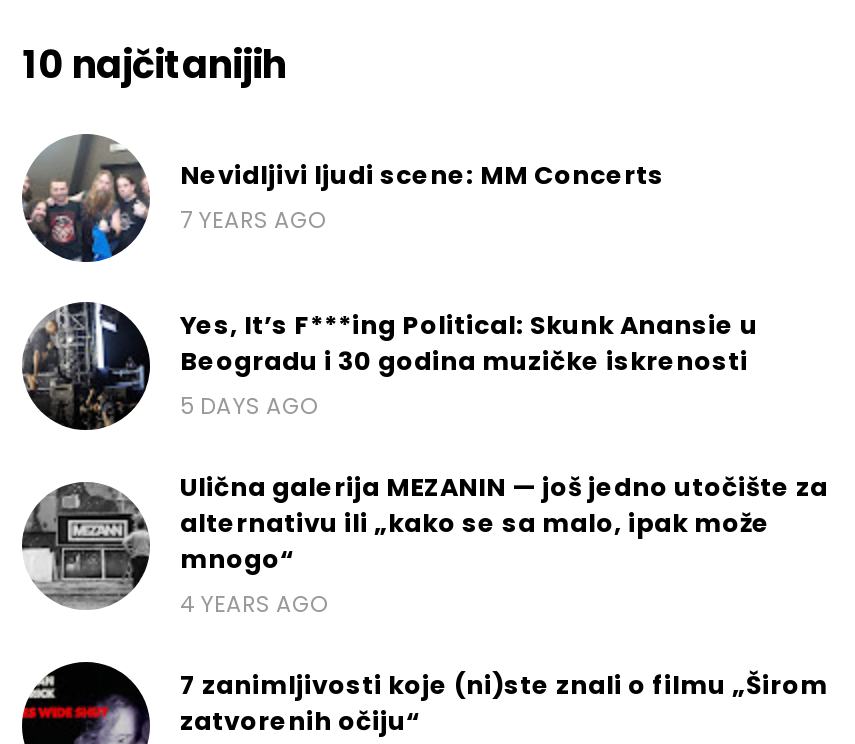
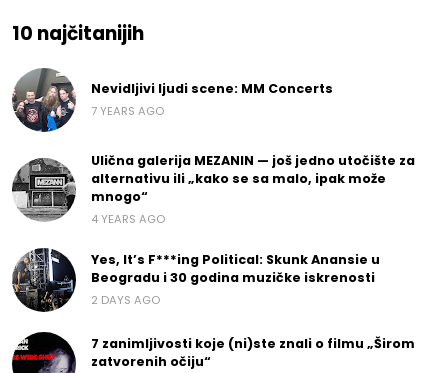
moved [26,304,758,430] -> [12,248,380,313]: [image] | Yes, It’s F***ing Political: Skunk Anansie u | Beogradu i 30 godina muzičke iskrenosti
[180,389,318,421] 5 DAYS AGO -> none
moved [180,469,828,619] -> [91,152,415,227]: Ulična galerija MEZANIN — još jedno utočište za | alternativu ili „kako se sa malo, ipak može | mnogo“ | 4 YEARS AGO
none -> [91,292,160,308] 2 DAYS AGO

